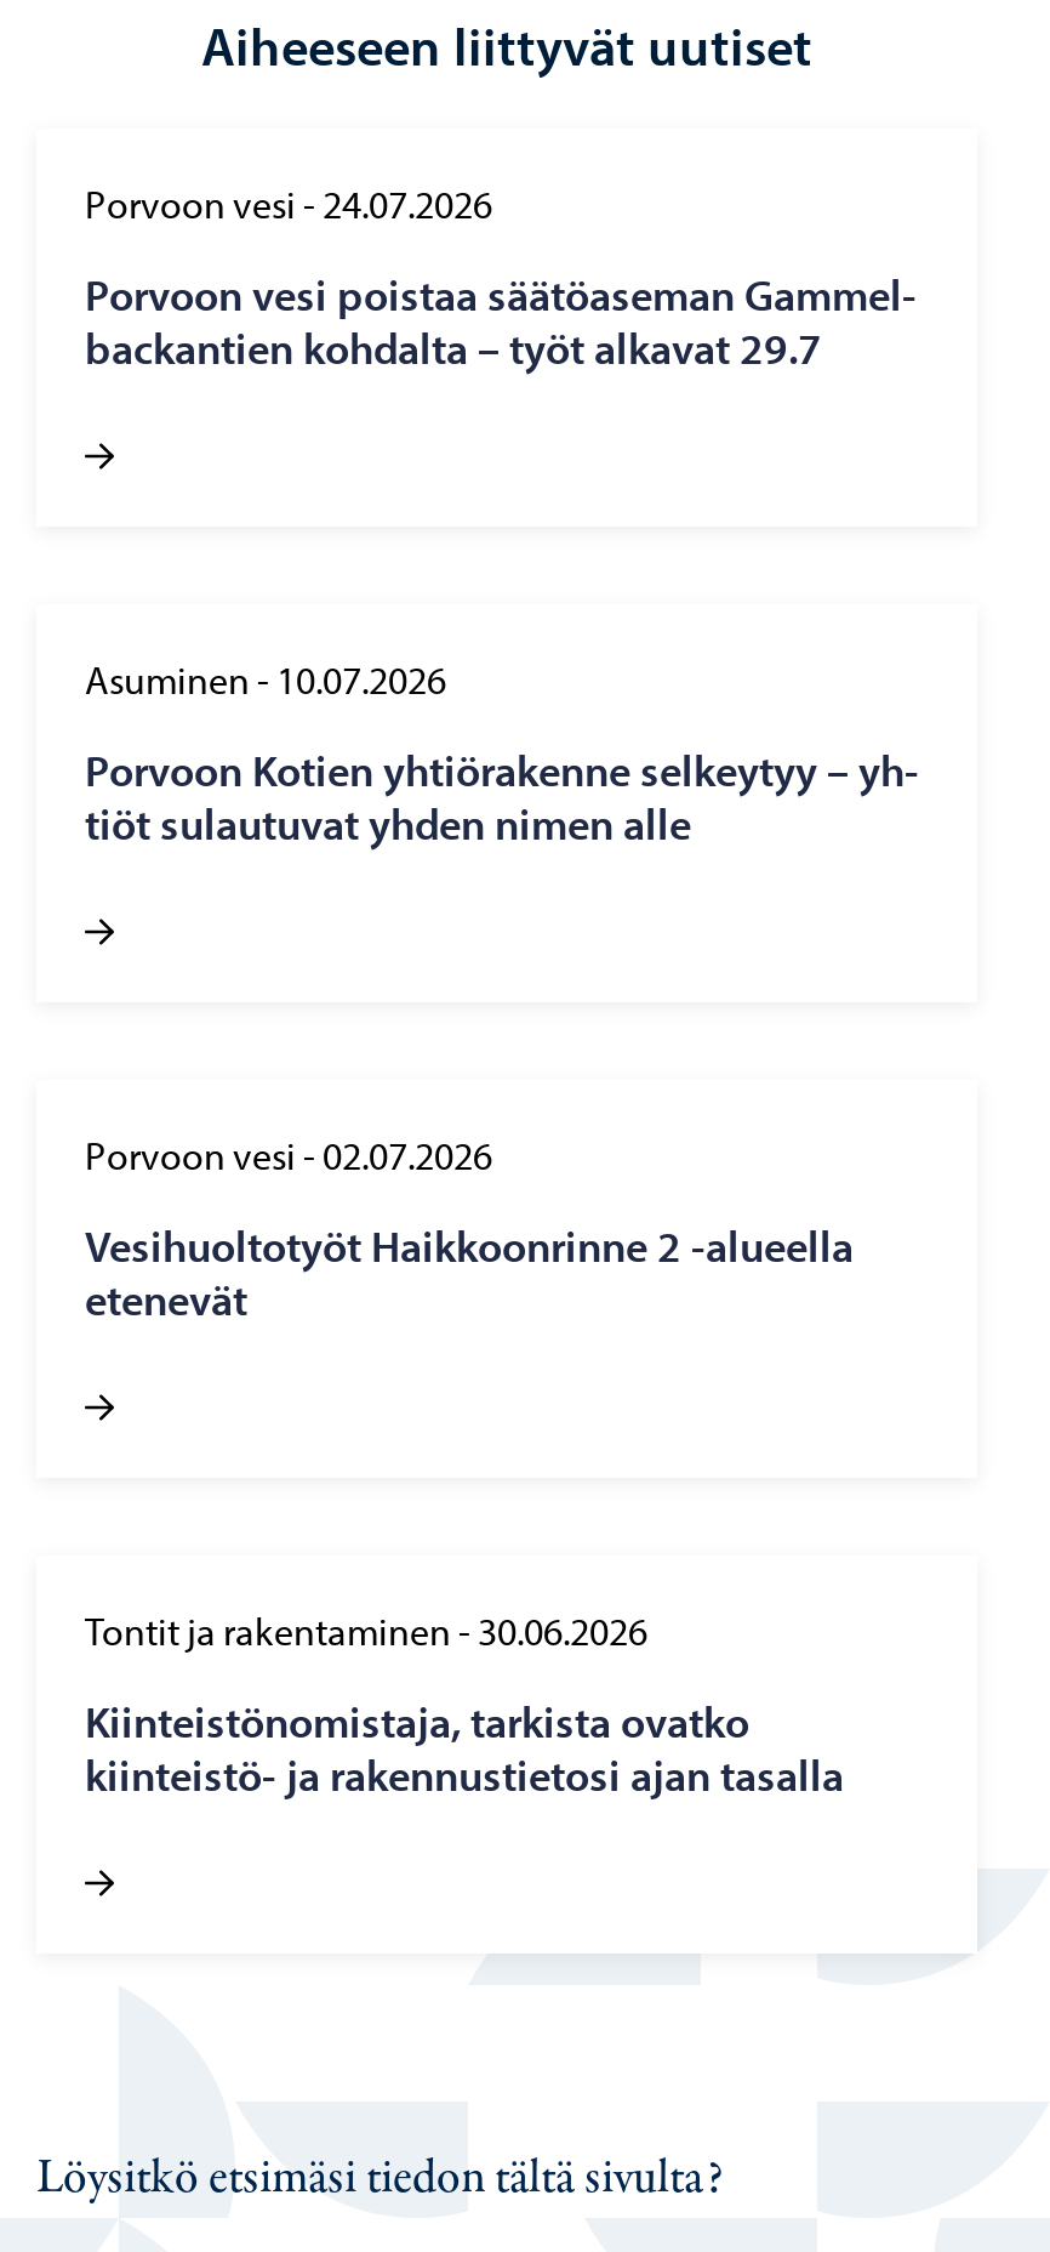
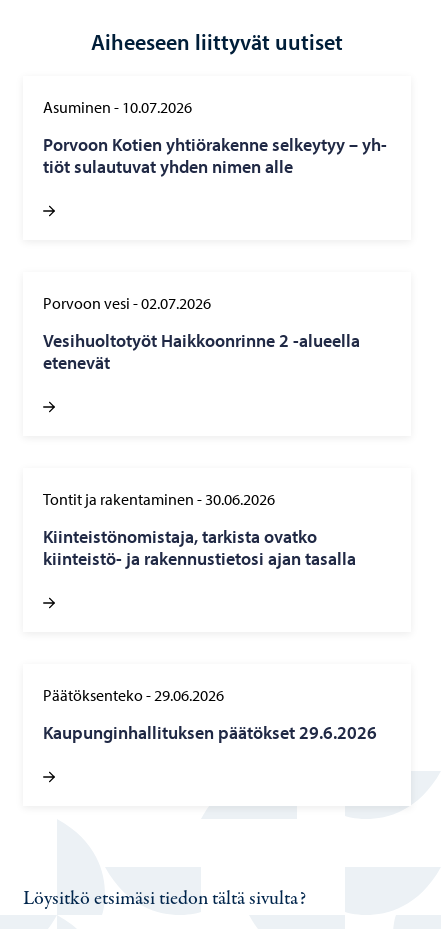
[85,180,917,376] Porvoon vesi - 24.07.2026 | Porvoon vesi poistaa säätöaseman Gammel | backantien kohdalta – työt alkavat 29.7 -> none
moved [85,655,919,1803] -> [43,97,387,570]: Asuminen - 10.07.2026 | Porvoon Kotien yhtiörakenne selkeytyy – yh | tiöt sulautuvat yhden nimen alle | ... | Kiinteistönomistaja, tarkista ovatko | kiinteistö- ja rakennustietosi ajan tasalla
none -> [43,685,377,744] Päätöksenteko - 29.06.2026 | Kaupunginhallituksen päätökset 29.6.2026

